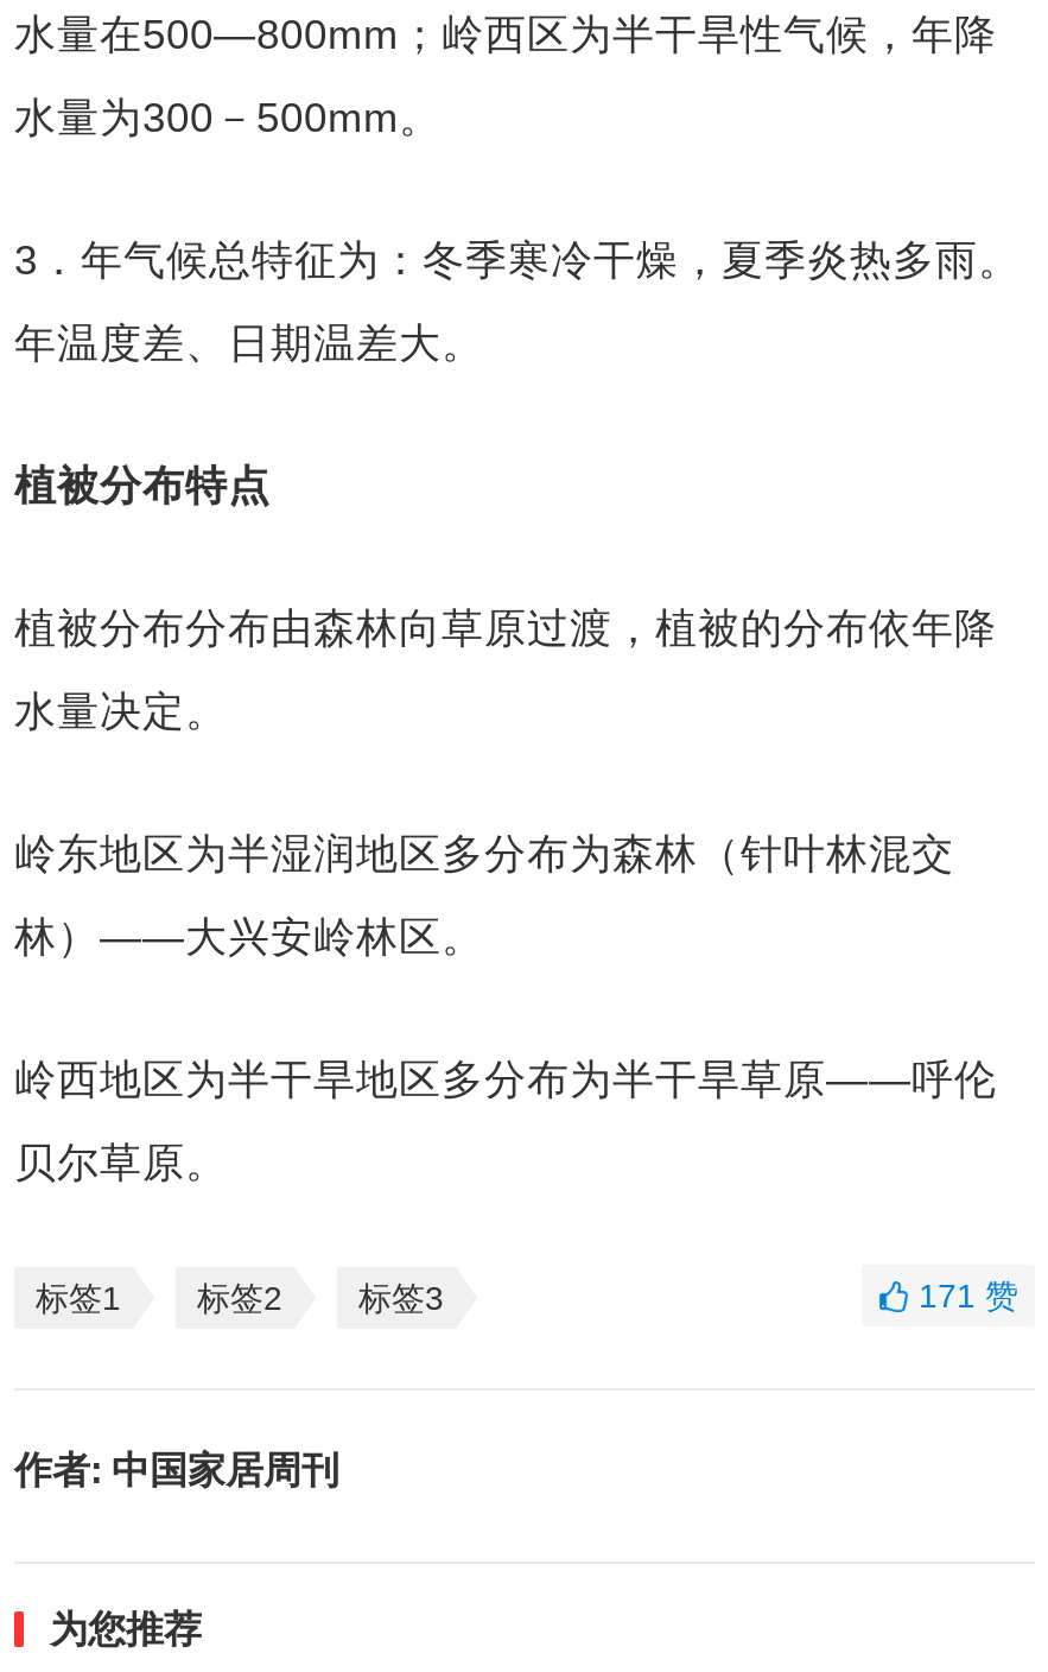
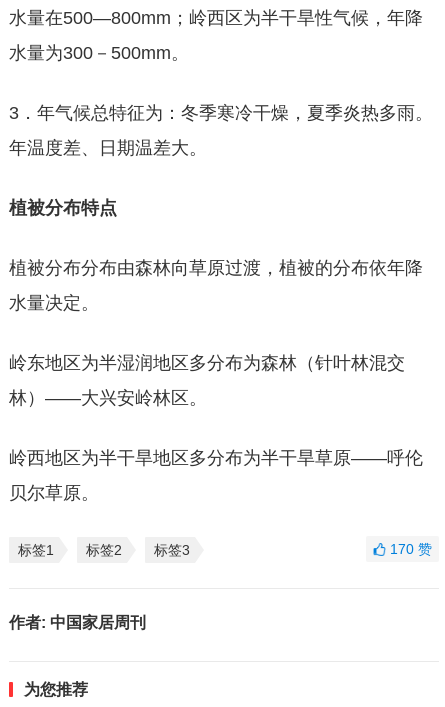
[919,1277,1018,1315] 171赞 -> [390,541,432,557] 170赞

